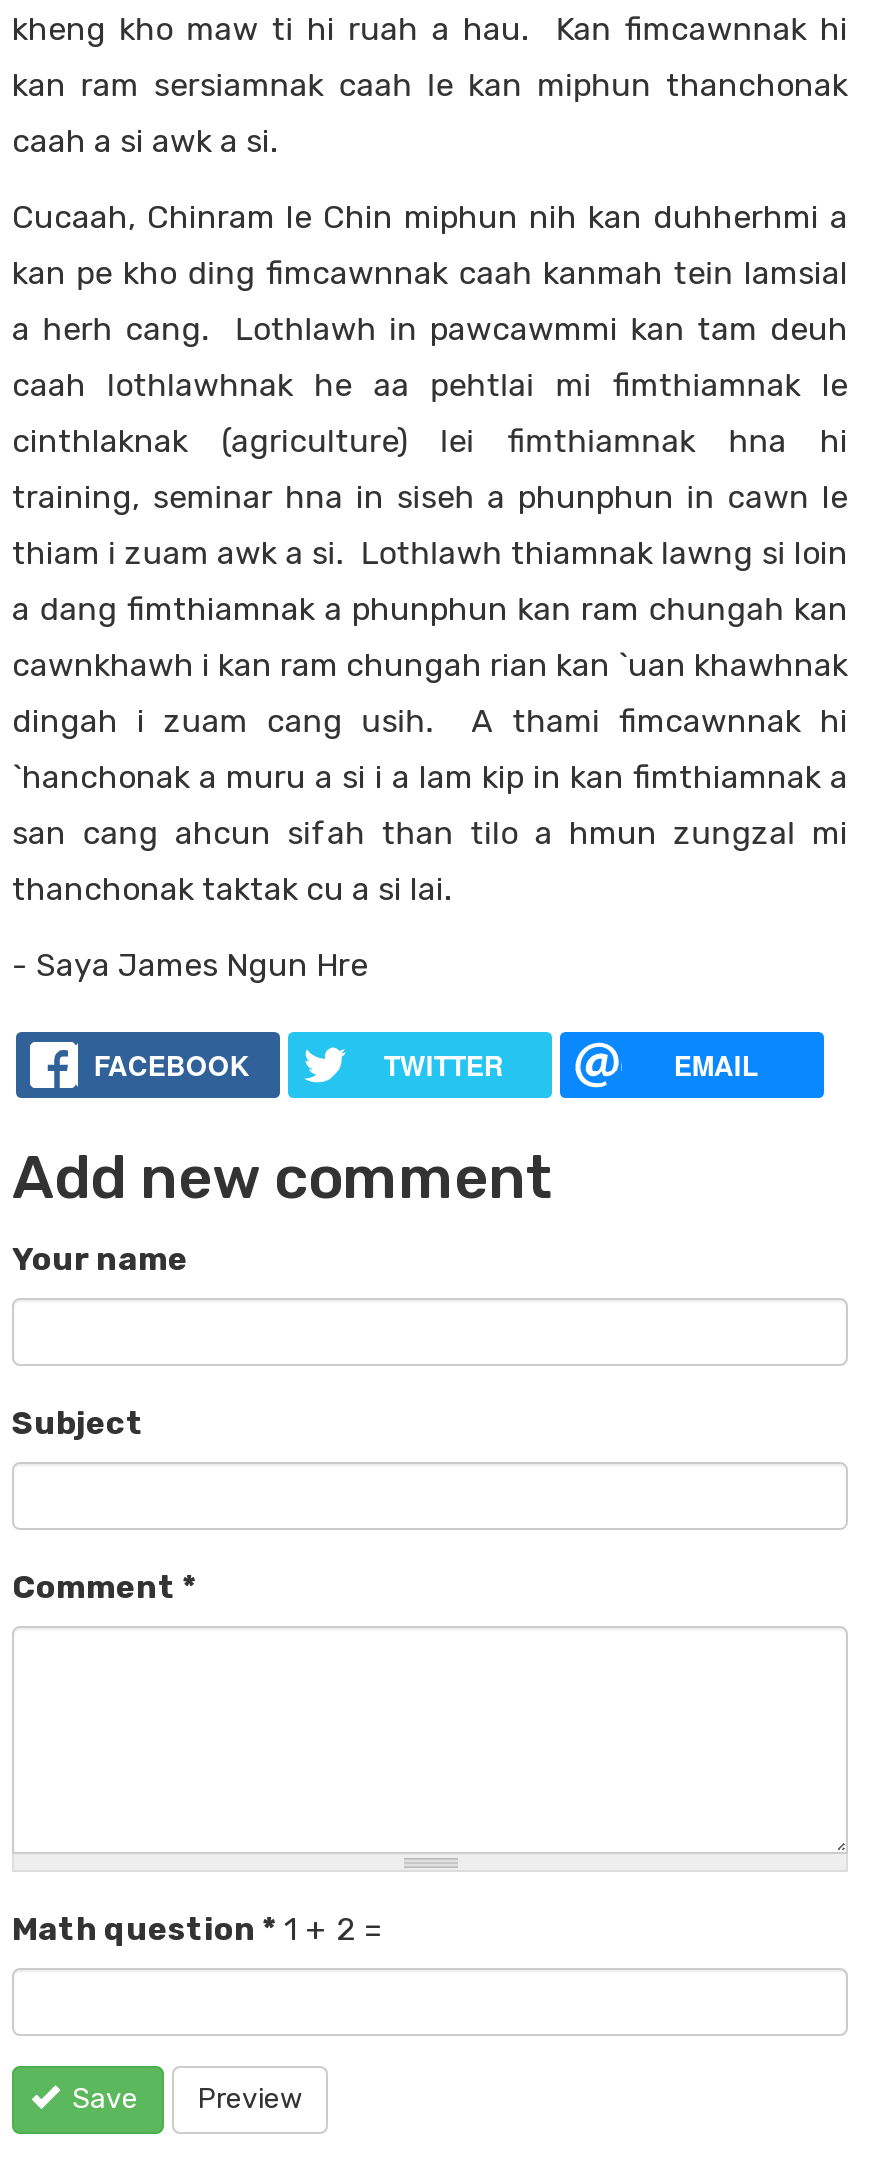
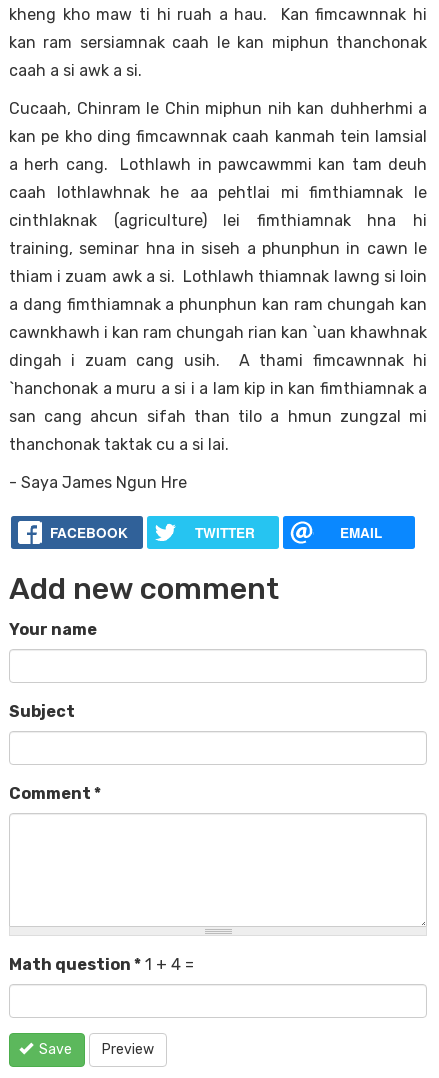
[12,1911,382,1949] Math question * 1 + 2 = -> [9,955,194,974] Math question * 1 + 4 =

